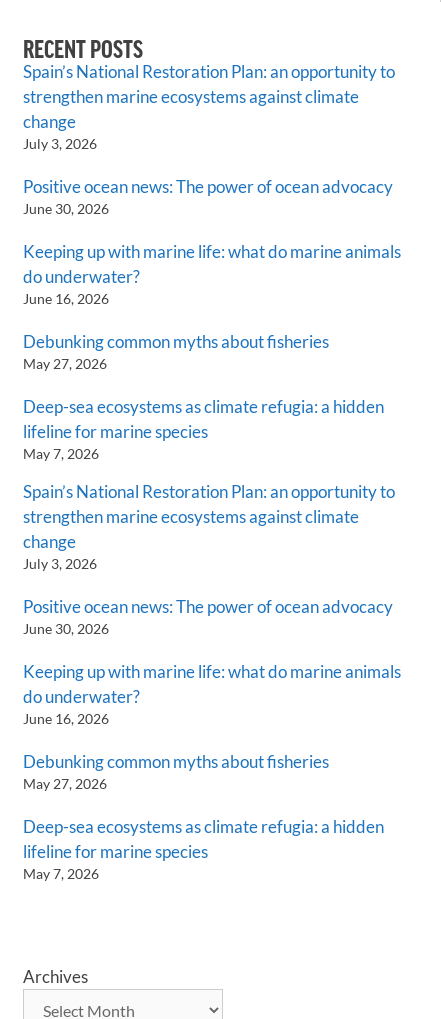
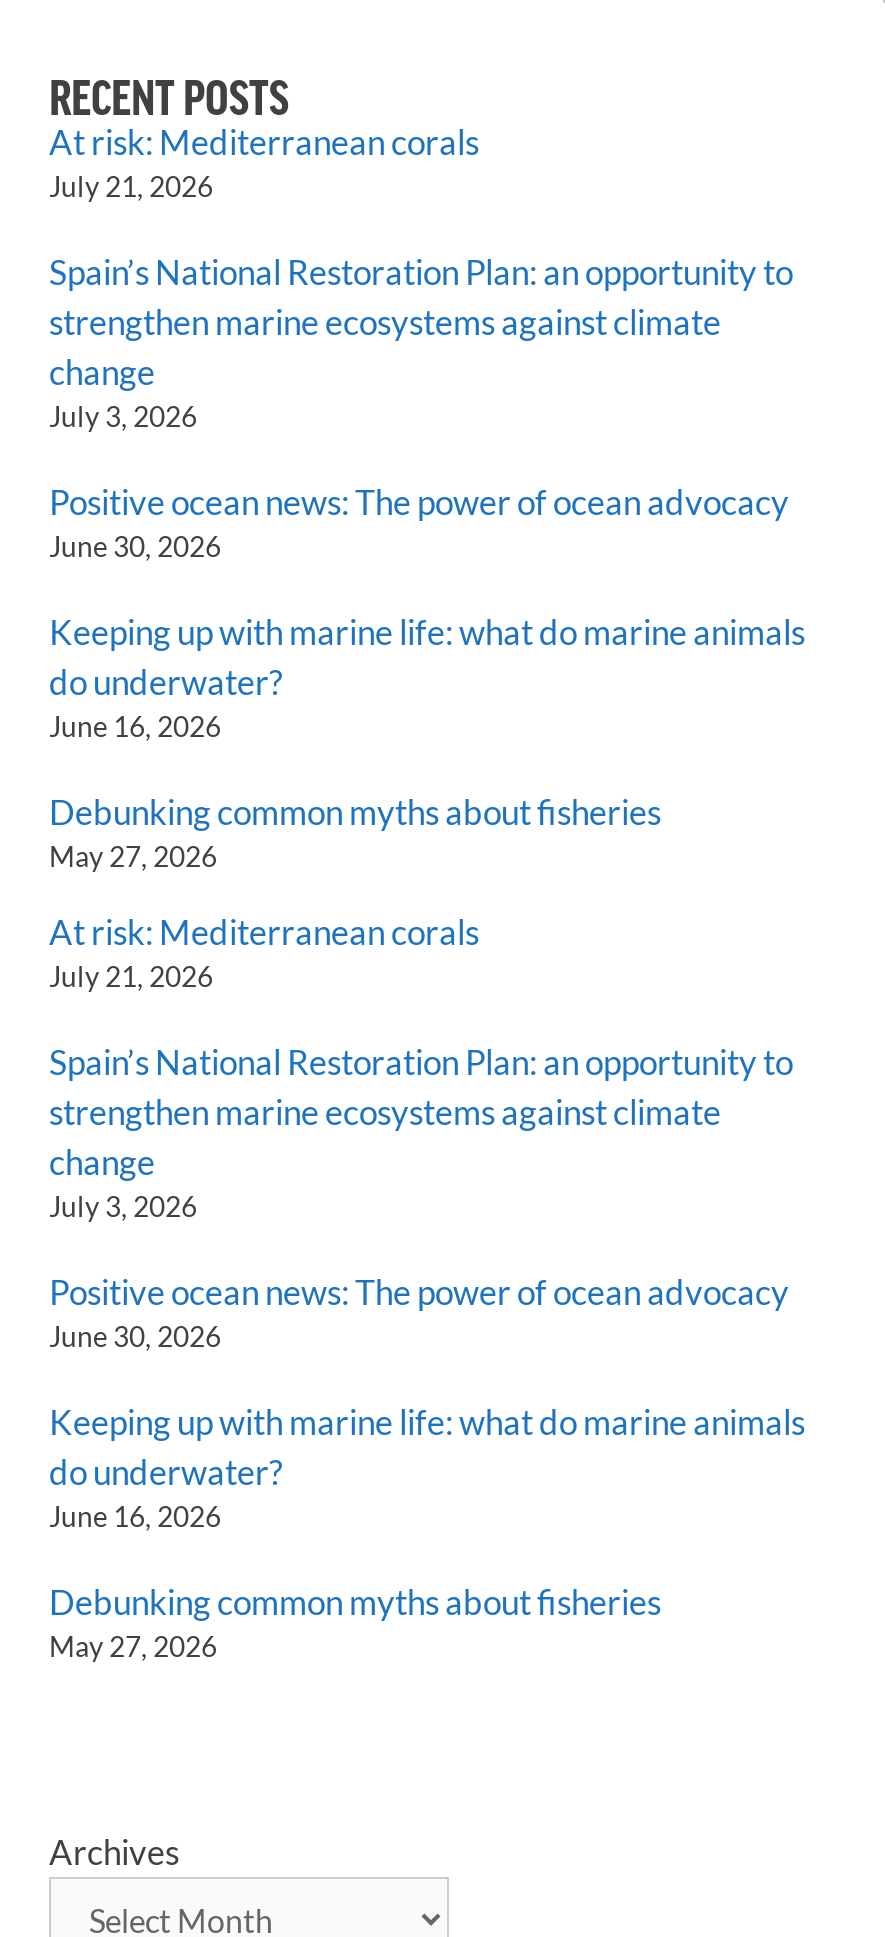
none -> [49,121,491,203] At risk: Mediterranean corals | July 21, 2026
moved [23,61,401,372] -> [49,251,805,873]: Spain’s National Restoration Plan: an opportunity to | strengthen marine ecosystems against climate | change | ... | Debunking common myths about fisheries | May 27, 2026
[23,396,384,462] Deep-sea ecosystems as climate refugia: a hidden | lifeline for marine species | May 7, 2026 -> [49,911,491,993] At risk: Mediterranean corals | July 21, 2026
moved [23,481,401,792] -> [49,1041,805,1663]: Spain’s National Restoration Plan: an opportunity to | strengthen marine ecosystems against climate | change | ... | Debunking common myths about fisheries | May 27, 2026
[23,816,384,882] Deep-sea ecosystems as climate refugia: a hidden | lifeline for marine species | May 7, 2026 -> none

